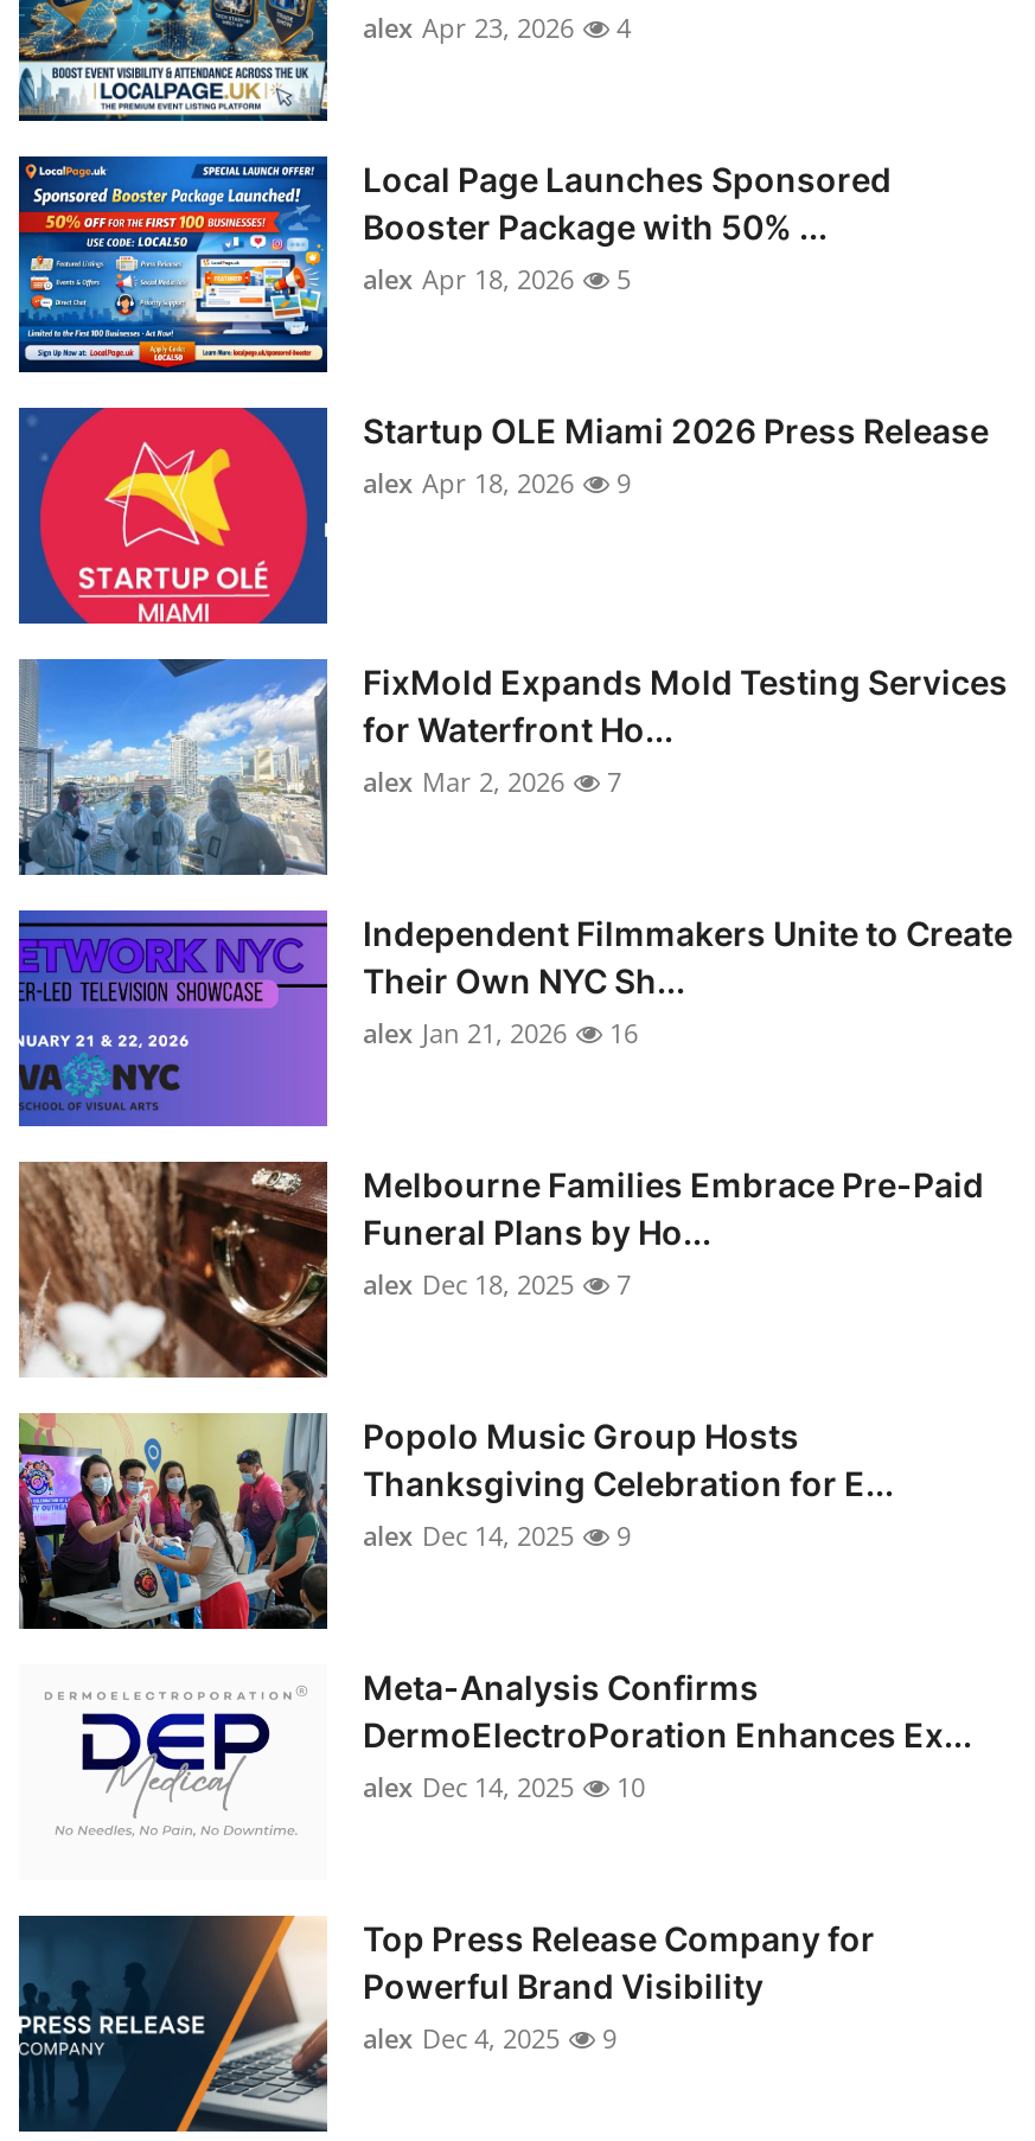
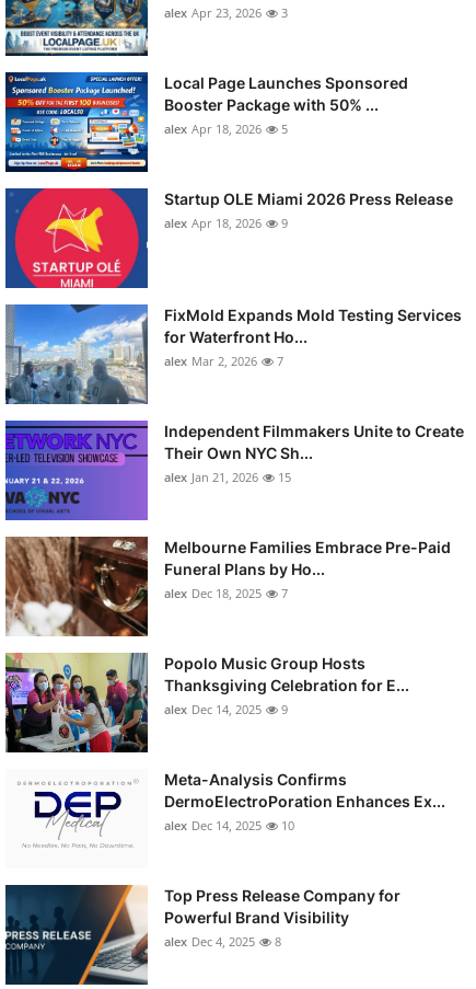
[363,9,631,45] alex Apr 23, 2026 4 -> [164,4,288,21] alex Apr 23, 2026 3
[363,1015,638,1050] alex Jan 21, 2026 16 -> [164,469,291,485] alex Jan 21, 2026 15
[363,2020,616,2056] alex Dec 4, 2025 9 -> [164,933,281,950] alex Dec 4, 2025 8

